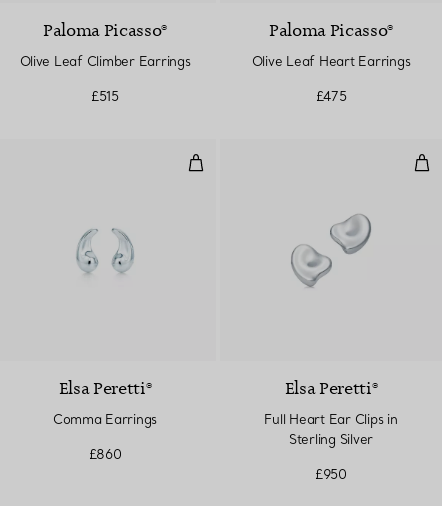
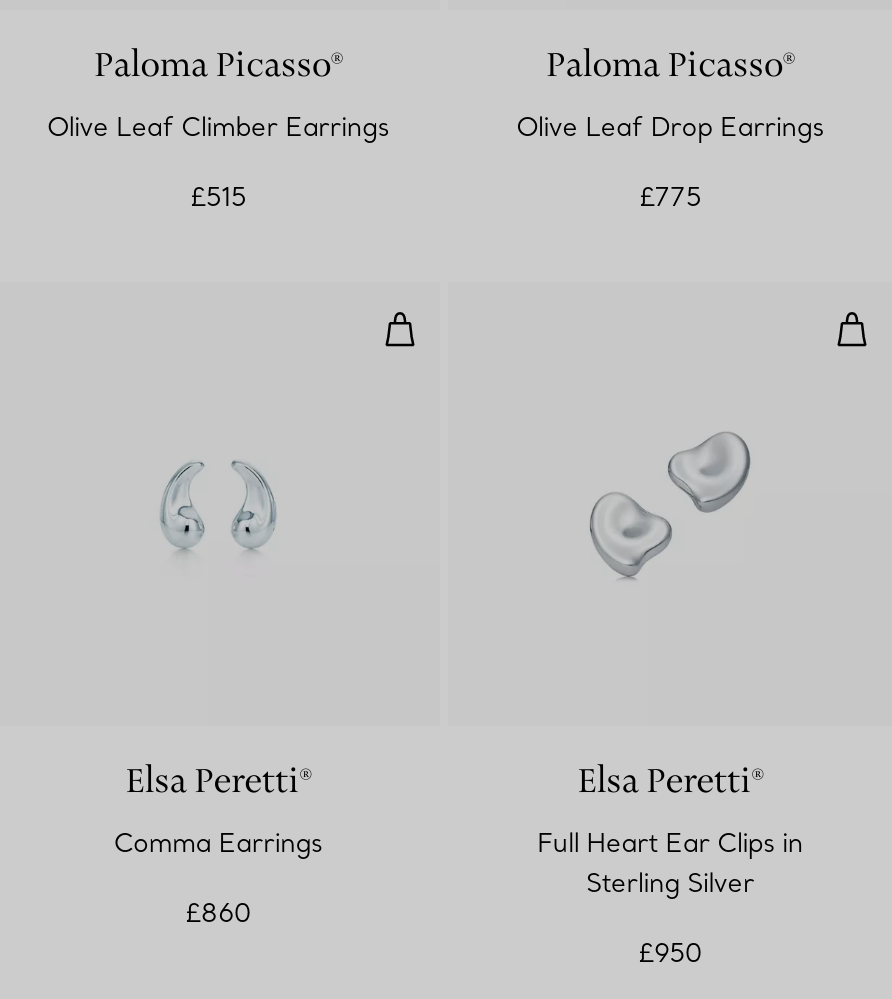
[252,53,410,69] Olive Leaf Heart Earrings -> [516,110,824,142] Olive Leaf Drop Earrings
[315,88,346,104] £475 -> [639,180,701,212] £775

